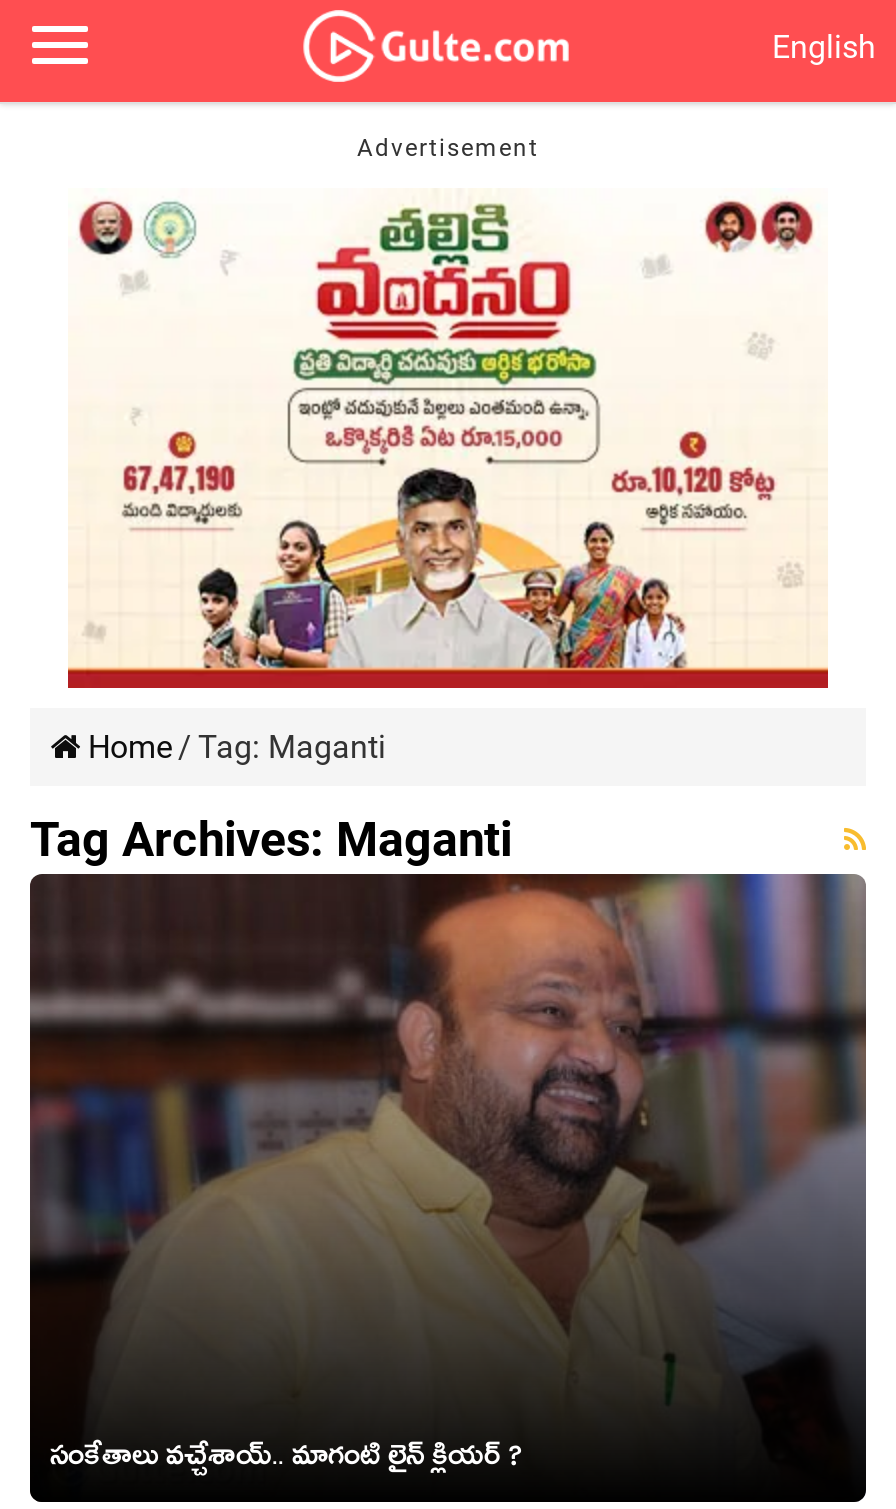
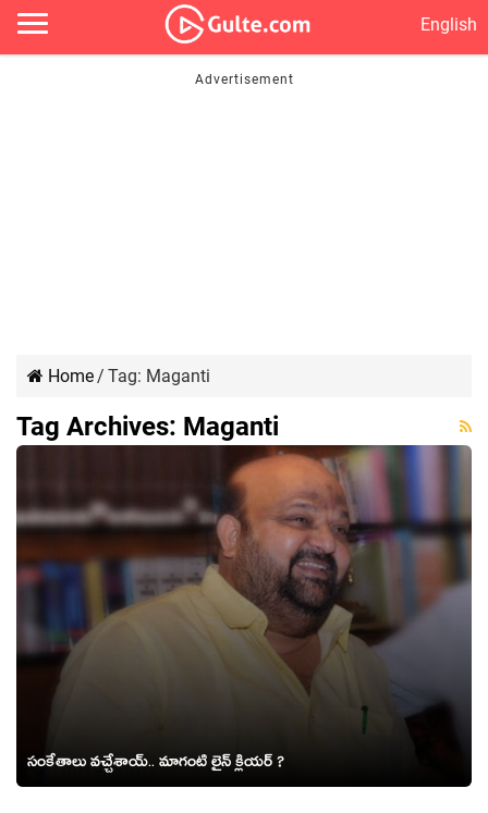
[66,198,830,690] [image] -> none

